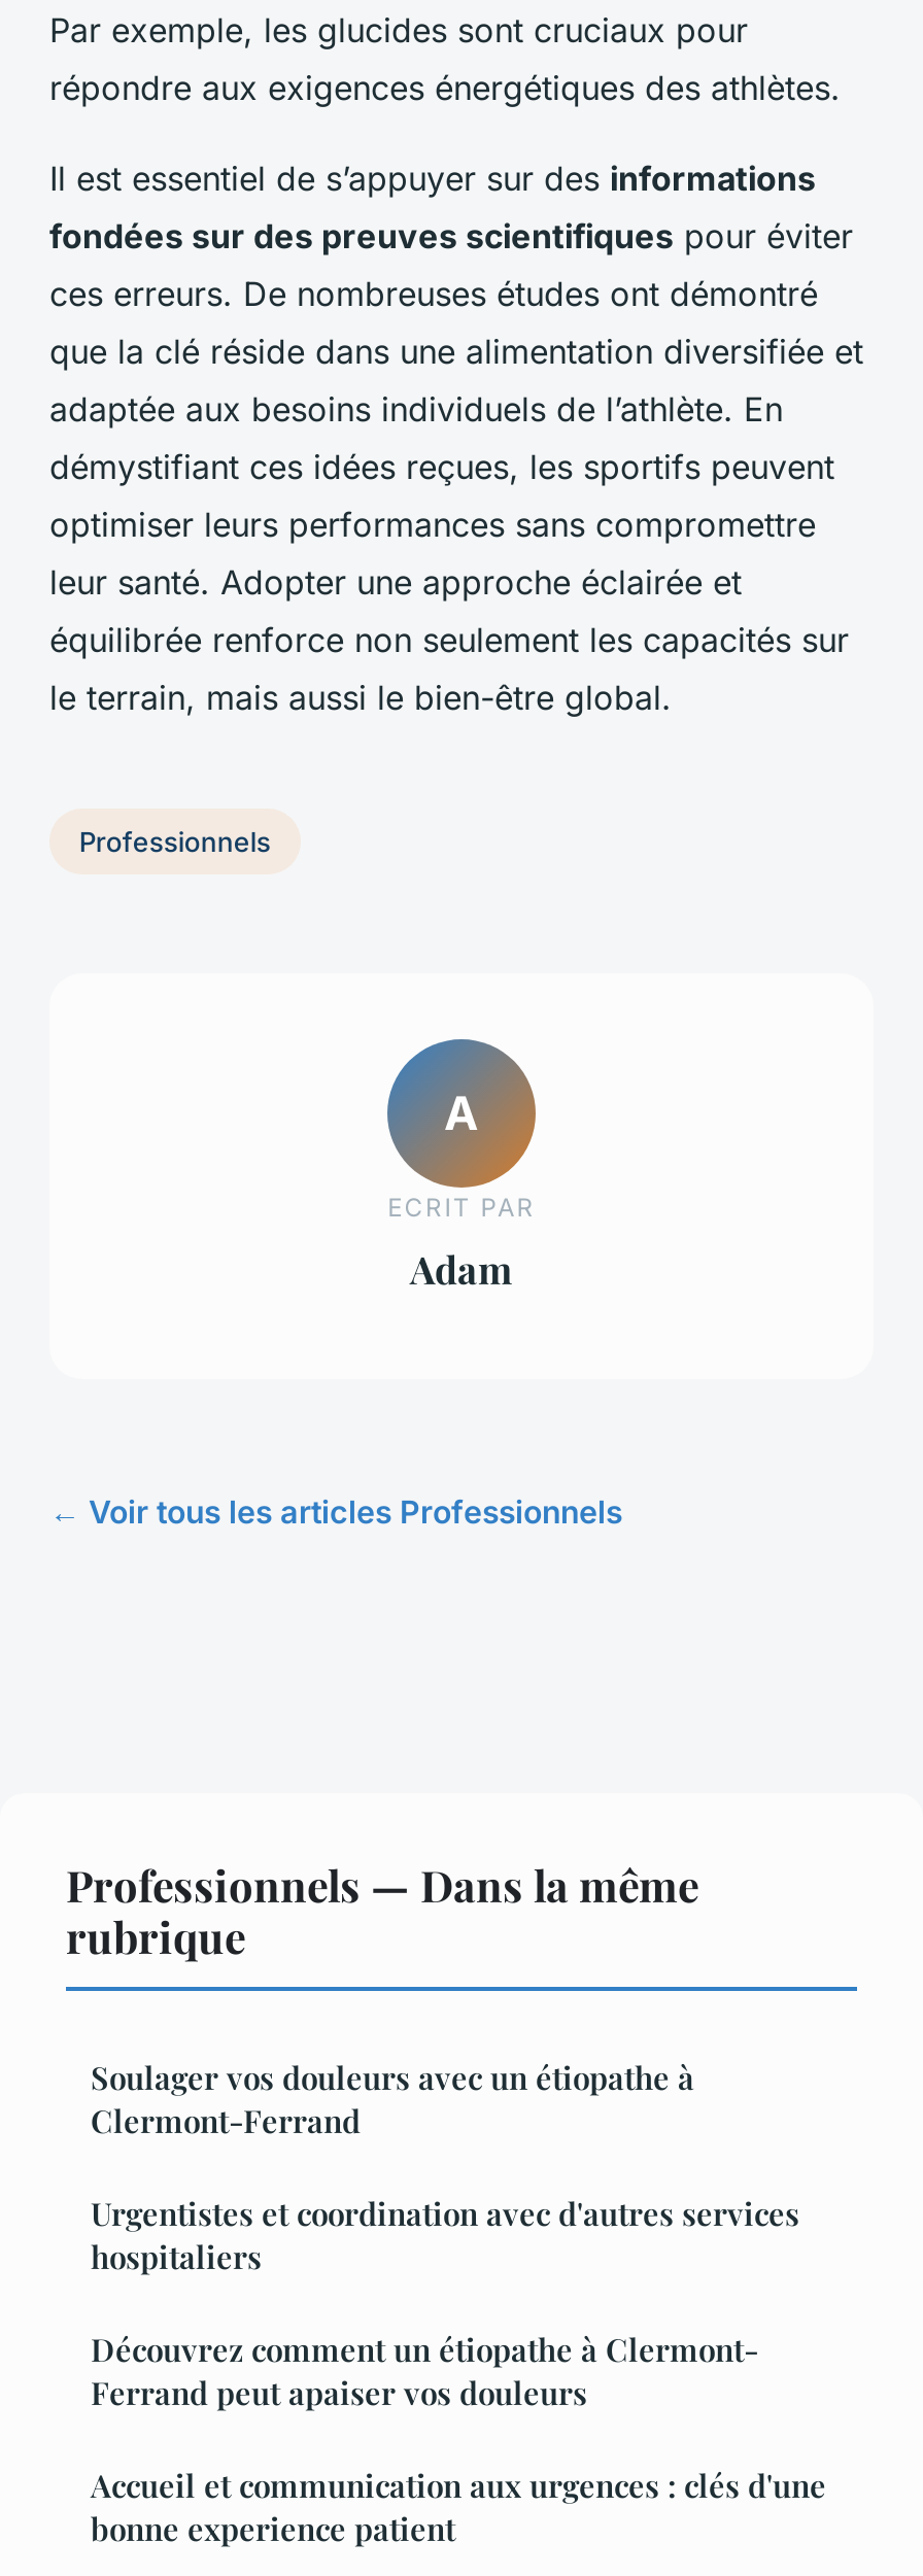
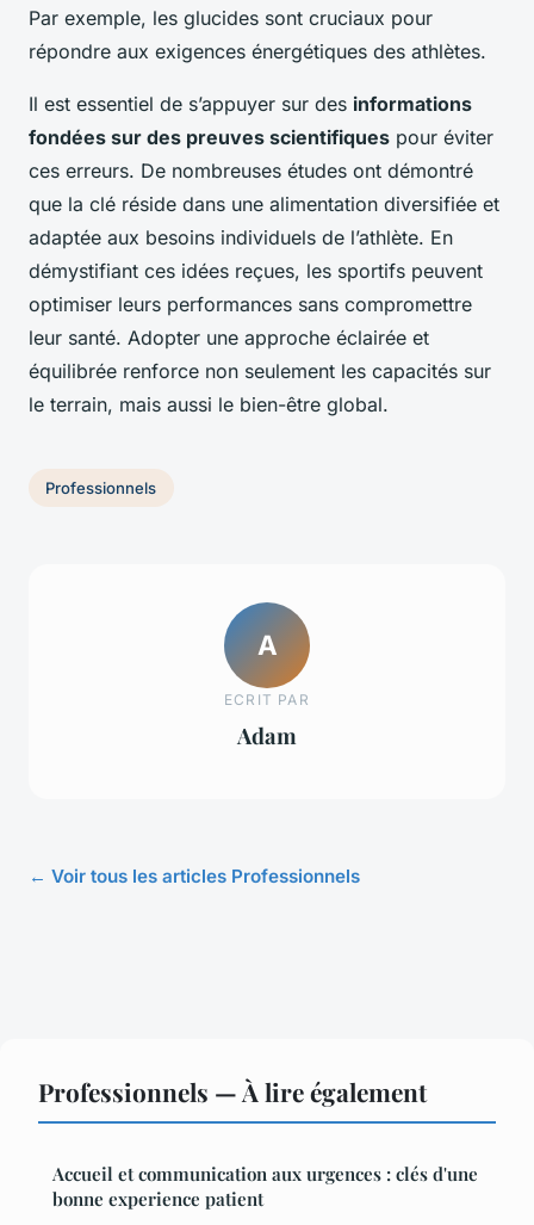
[66,1855,799,2413] Professionnels — Dans la même | rubrique | Soulager vos douleurs avec un étiopathe à | Clermont-Ferrand | Urgentistes et coordination avec d'autres services | hospitaliers | Découvrez comment un étiopathe à Clermont- | Ferrand peut apaiser vos douleurs -> [38,1075,427,1108] Professionnels — À lire également

